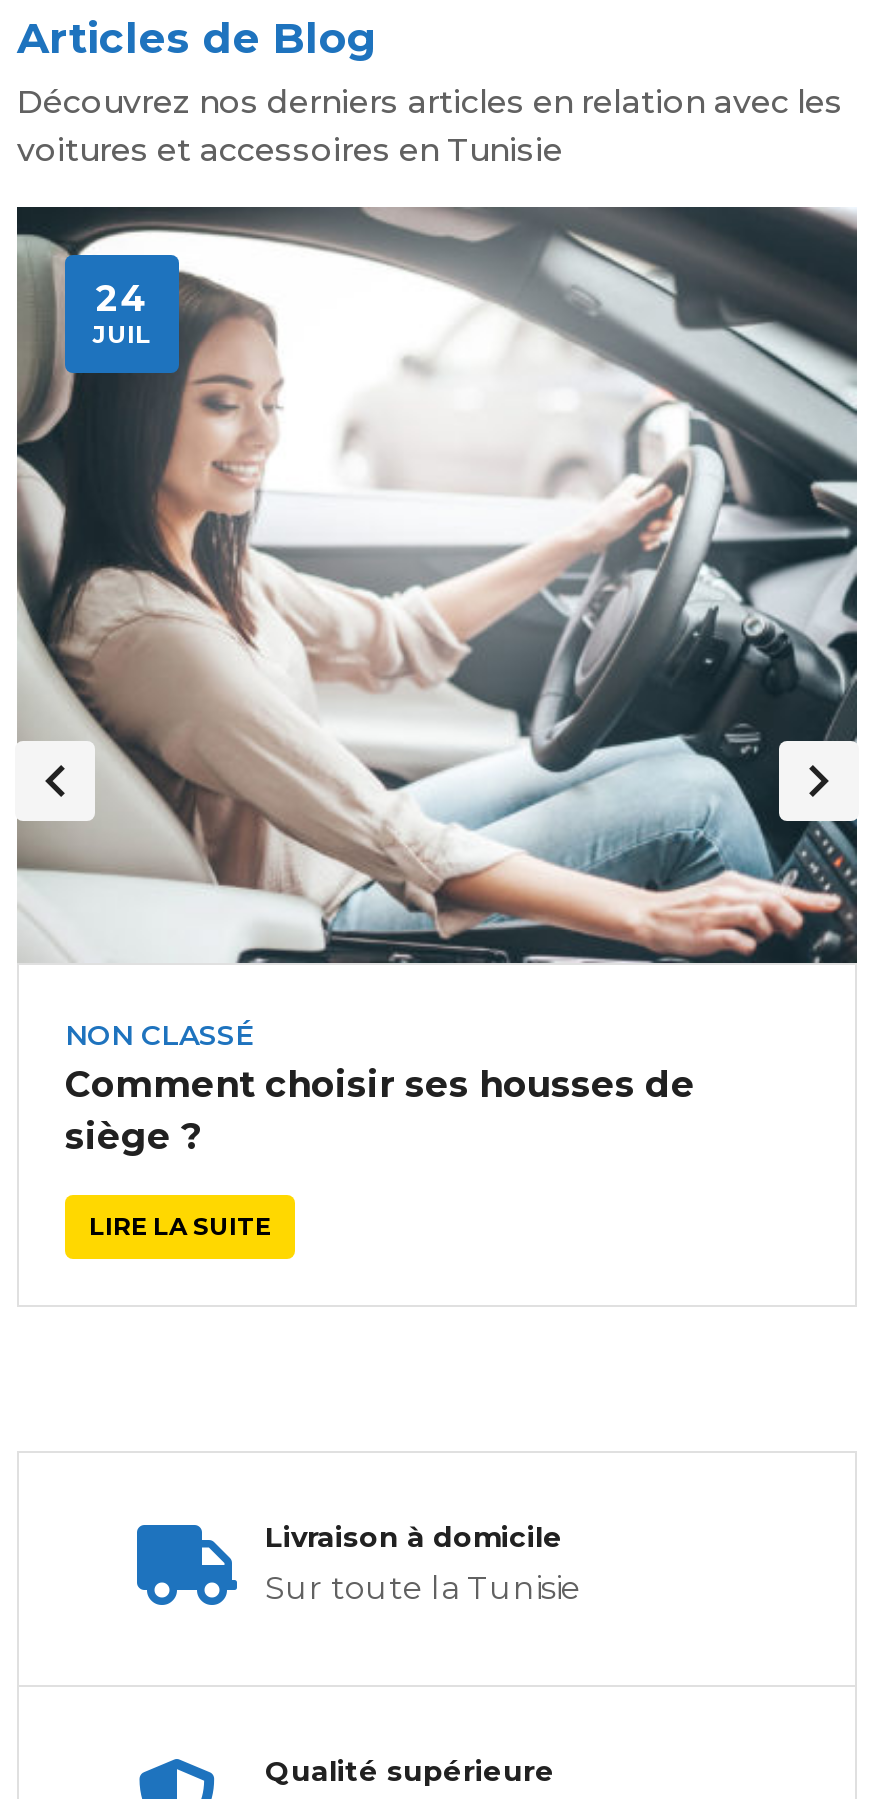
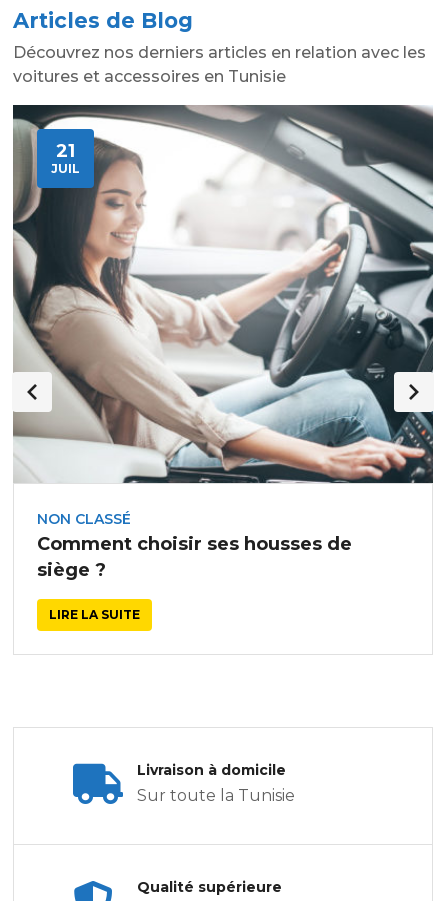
[96,278,148,322] 24 -> [56,140,75,162] 21

